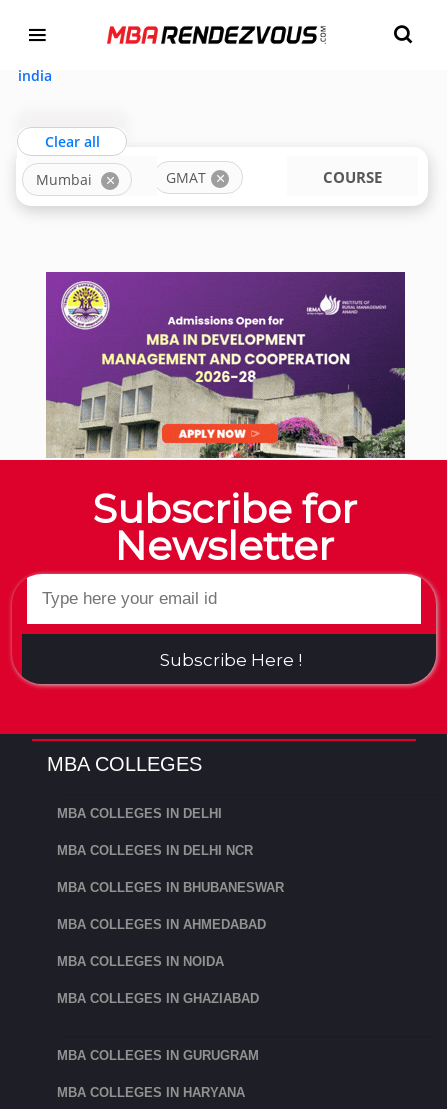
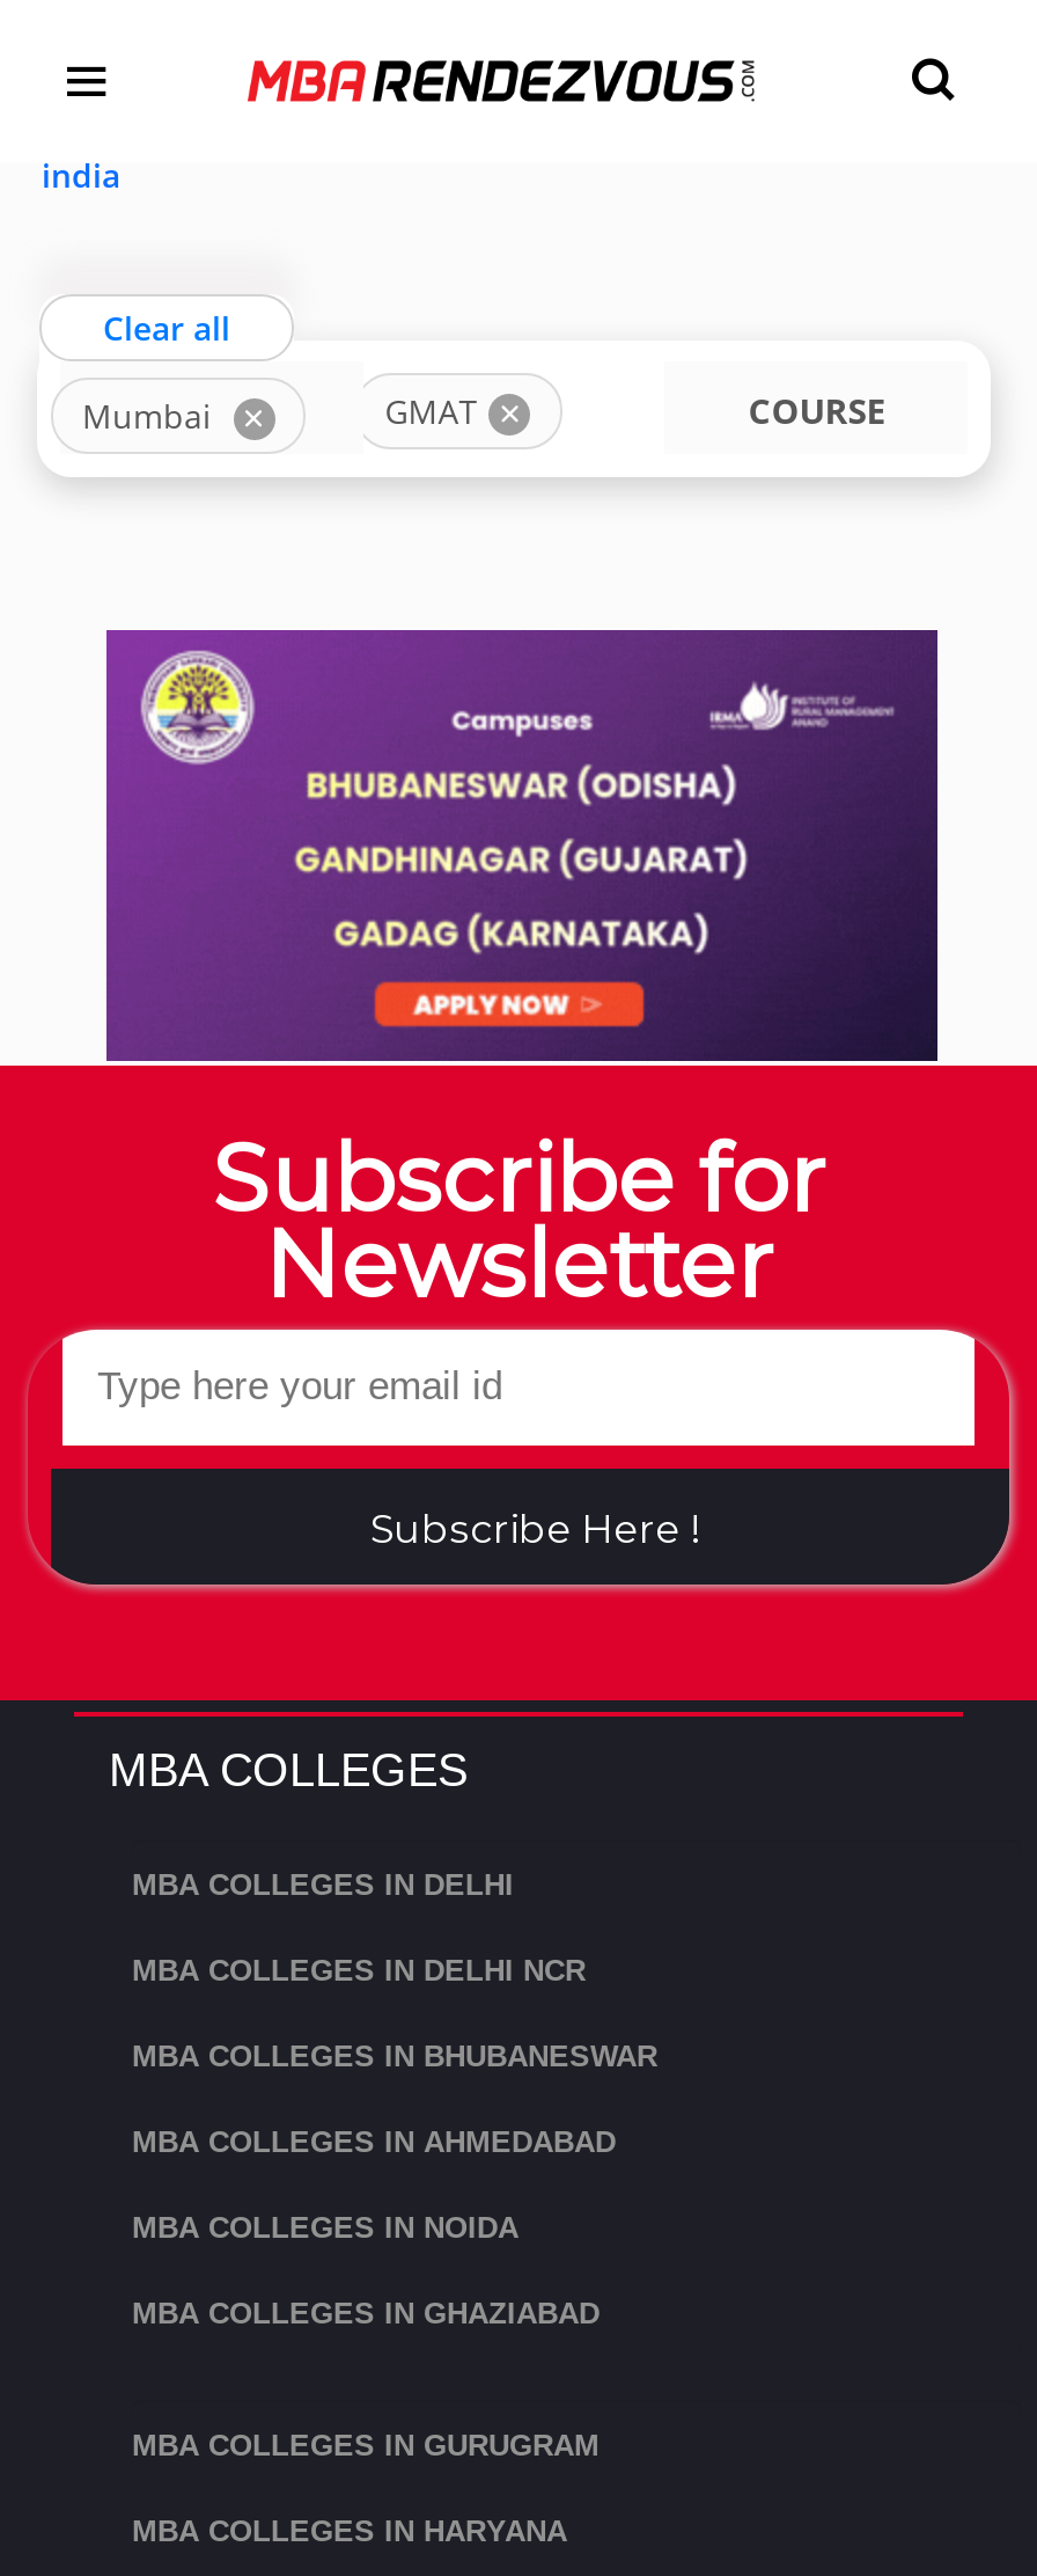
[46,307,406,459] [image] -> [104,709,940,1063] [image]

